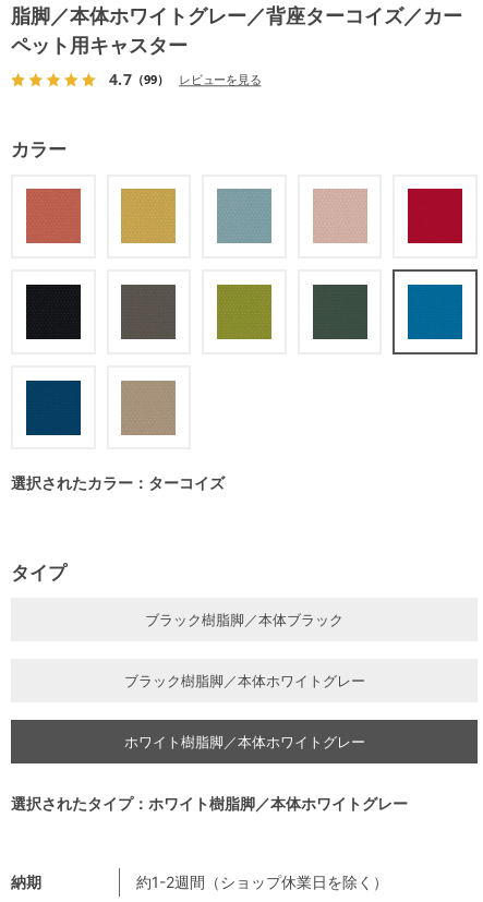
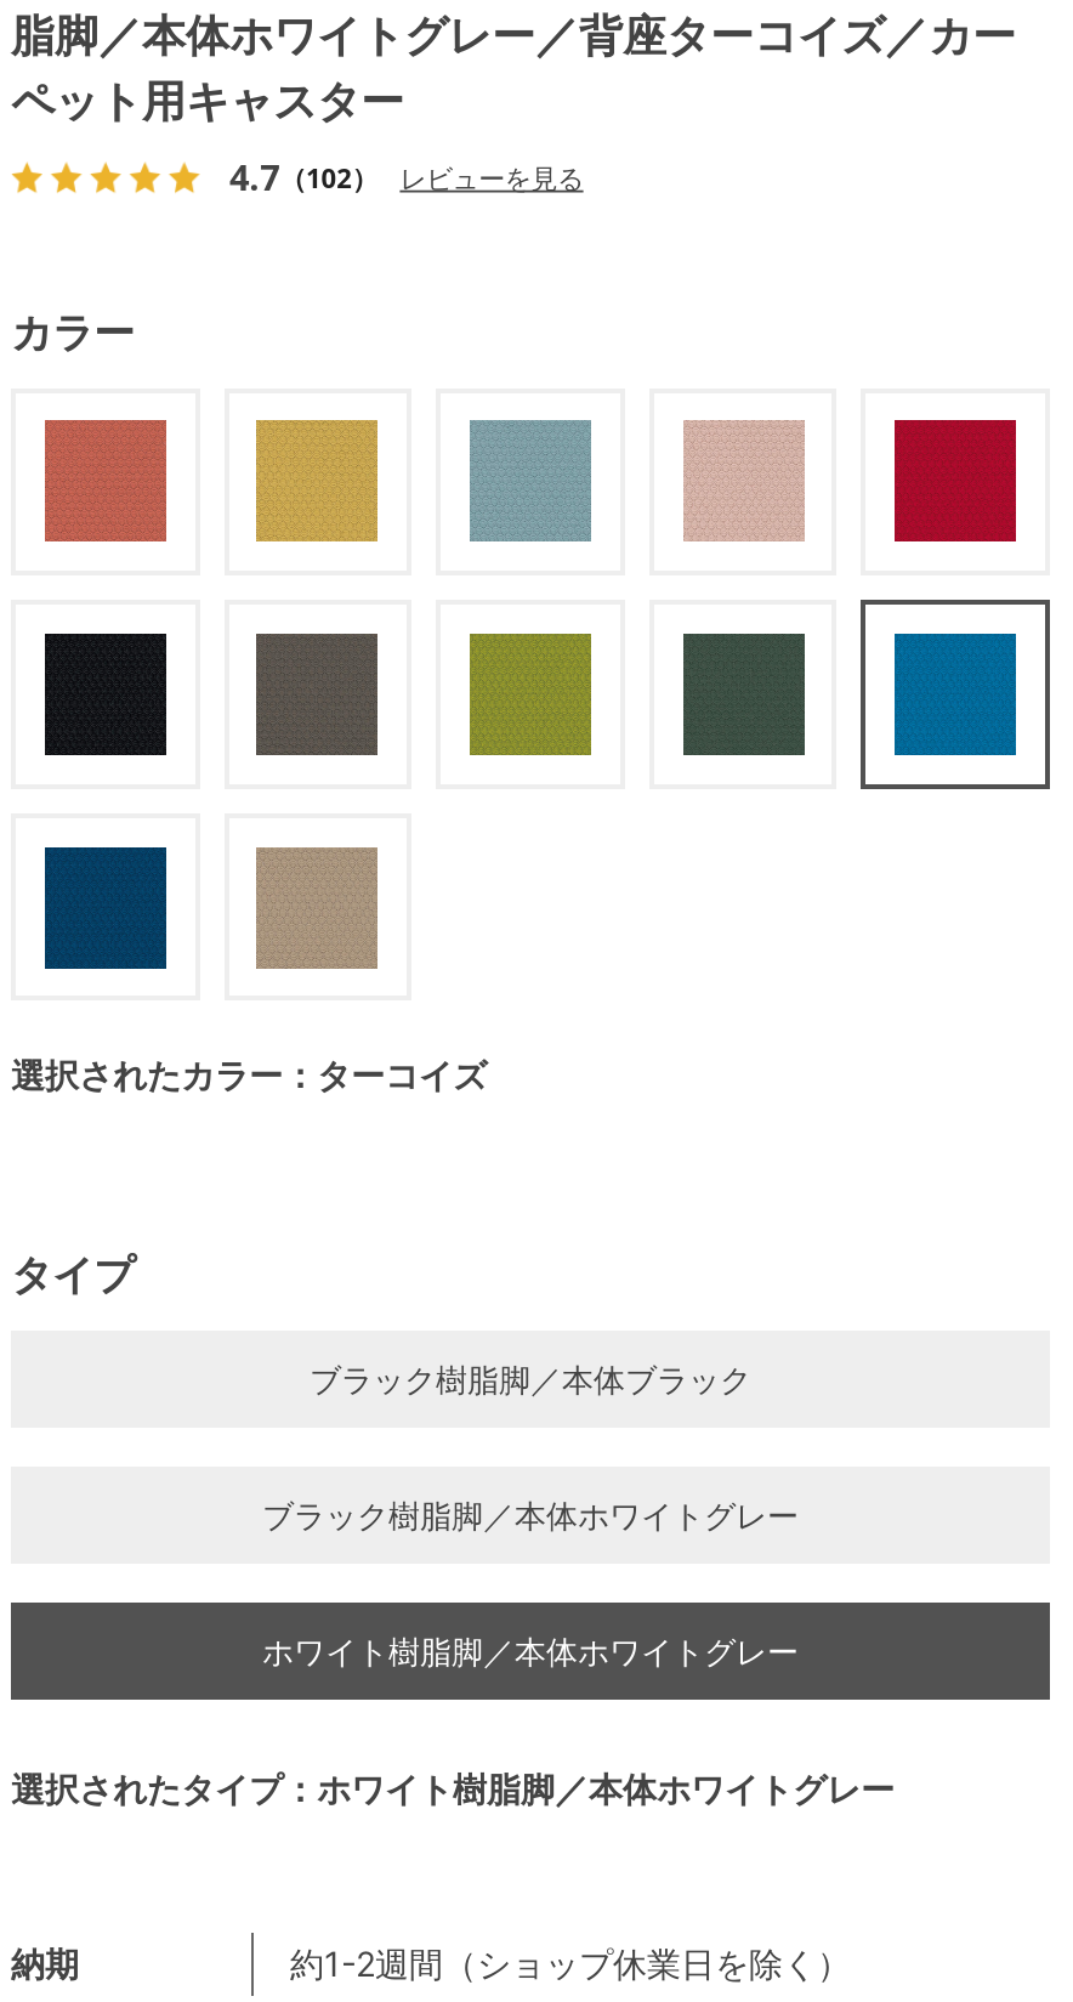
[109,68,261,89] 4.7（99） レビューを見る -> [229,151,583,199] 4.7（102） レビューを見る

